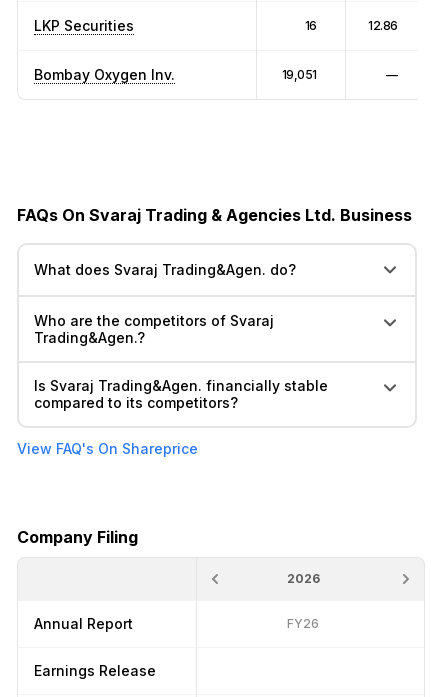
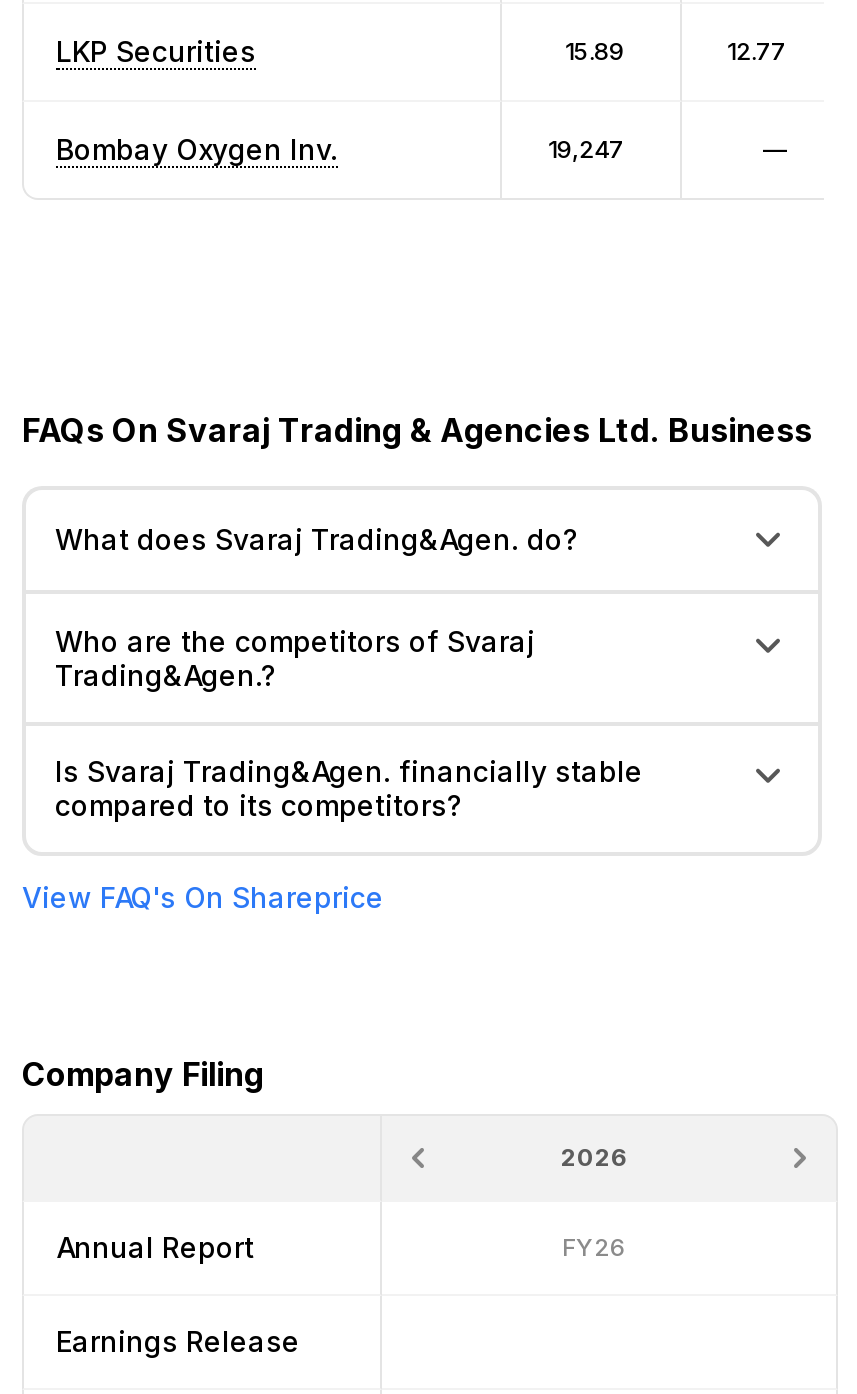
[305,18,317,33] 16 -> [565,36,624,66] 15.89
[368,18,398,33] 12.86 -> [727,36,786,66] 12.77
[282,67,317,82] 19,051 -> [548,134,624,164] 19,247

